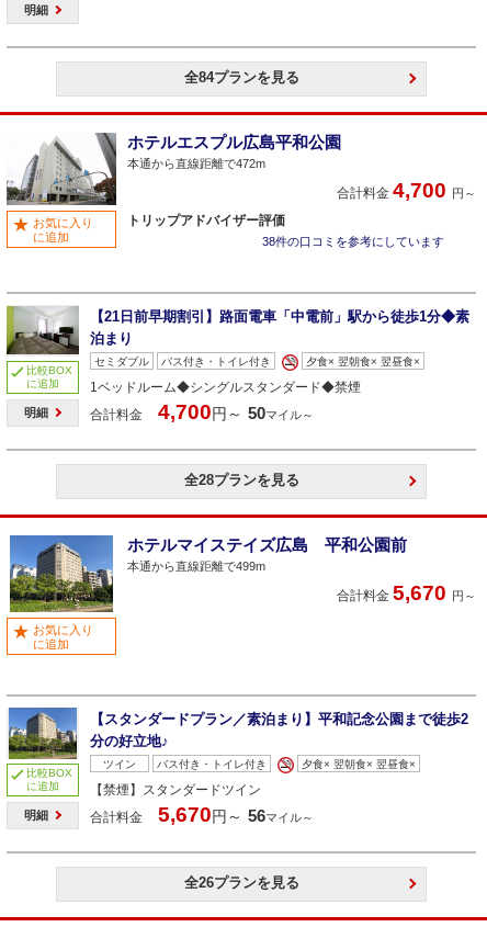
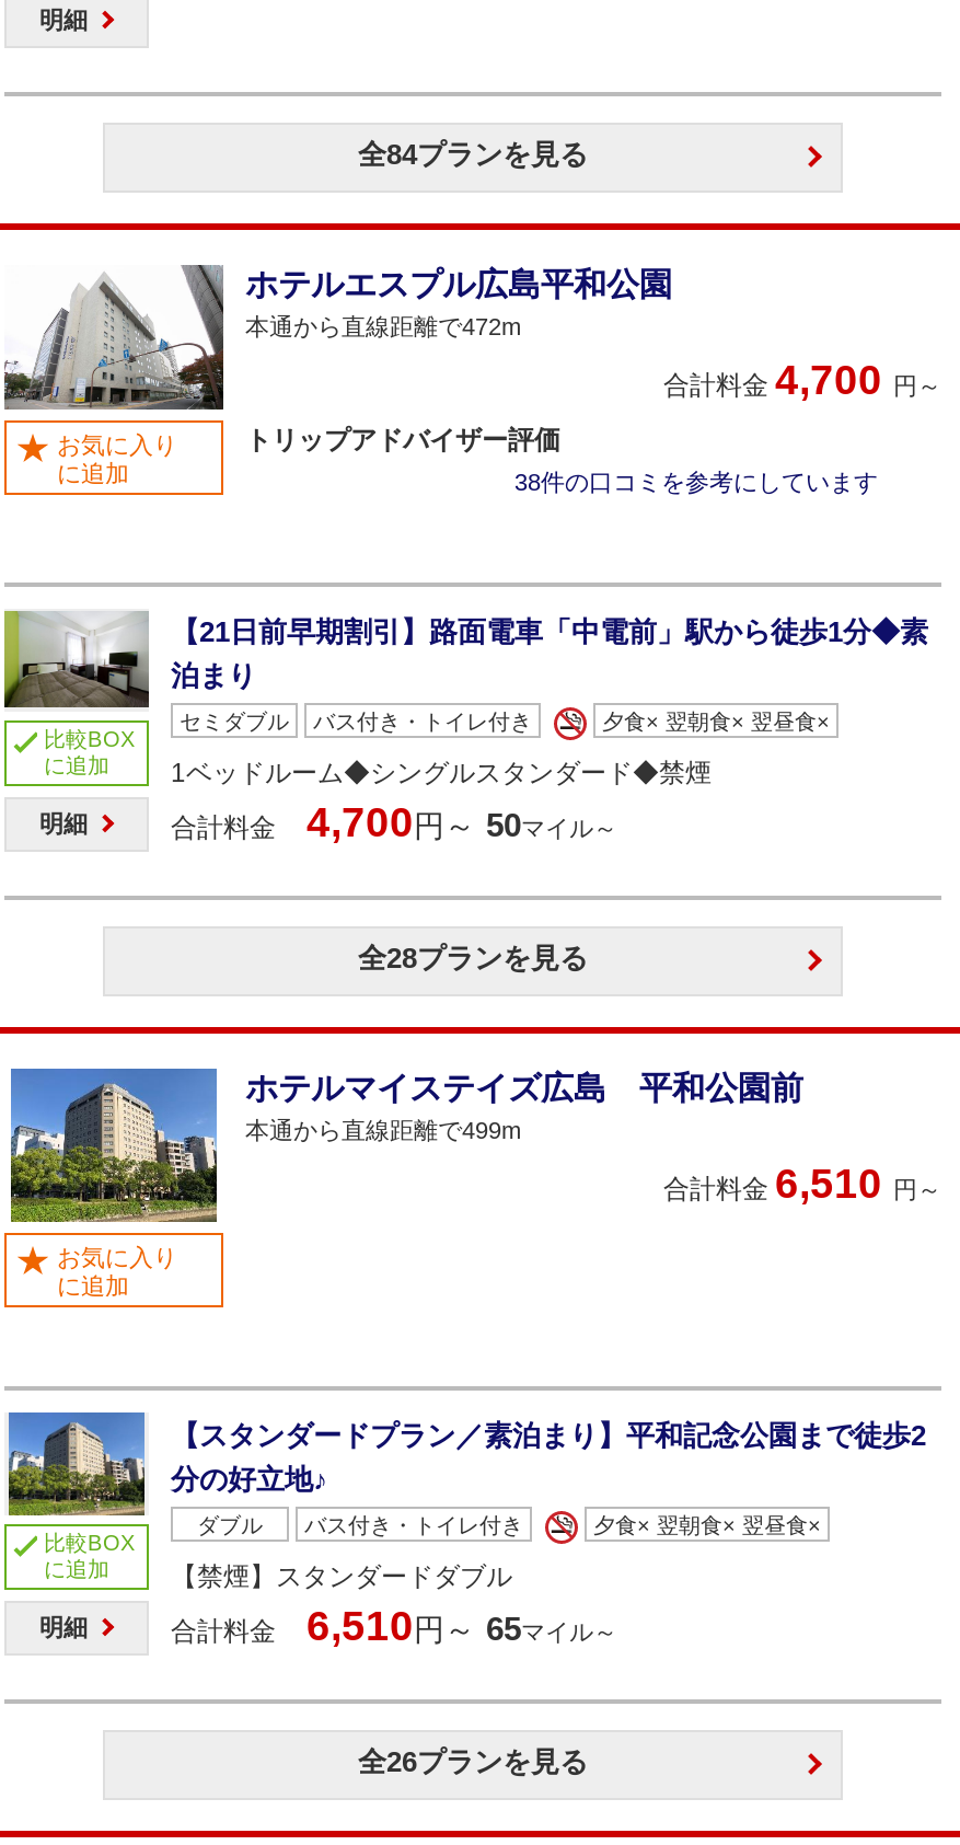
[337,581,476,604] 合計料金 5,670円～ -> [663,1160,941,1206] 合計料金 6,510円～
[103,758,136,770] ツイン -> [197,1512,263,1536] ダブル
[90,782,261,797] 【禁煙】スタンダードツイン -> [171,1561,512,1591] 【禁煙】スタンダードダブル
[90,803,314,826] 合計料金 5,670円～ 56マイル～ -> [171,1602,617,1648] 合計料金 6,510円～ 65マイル～

